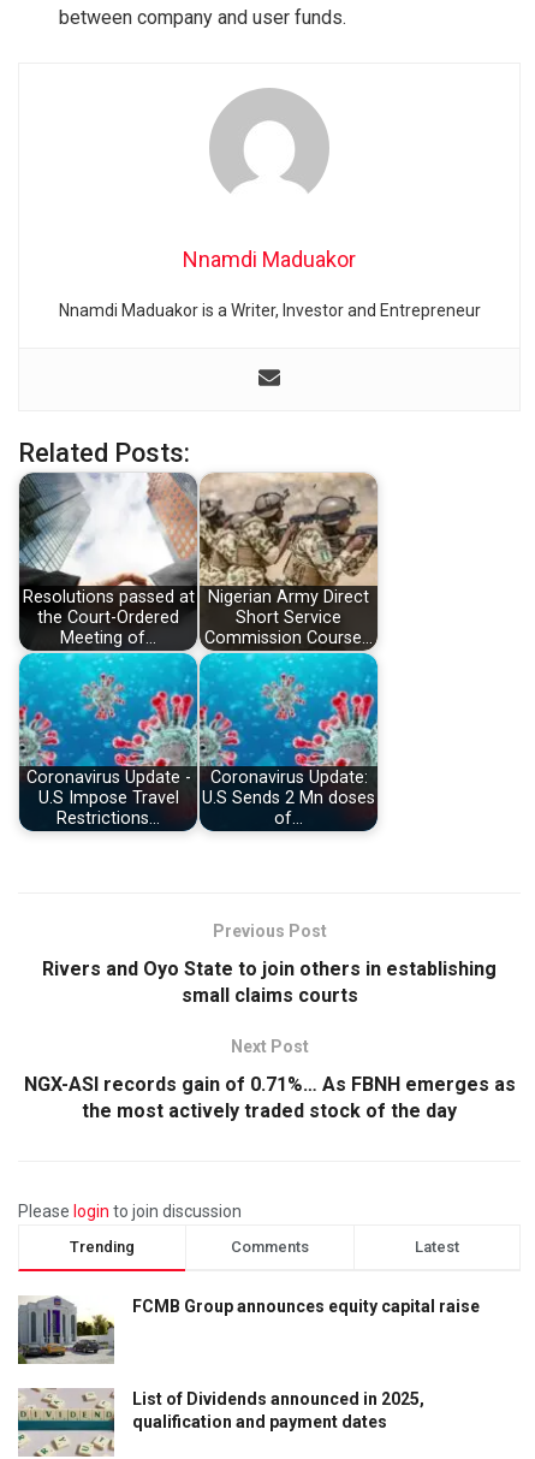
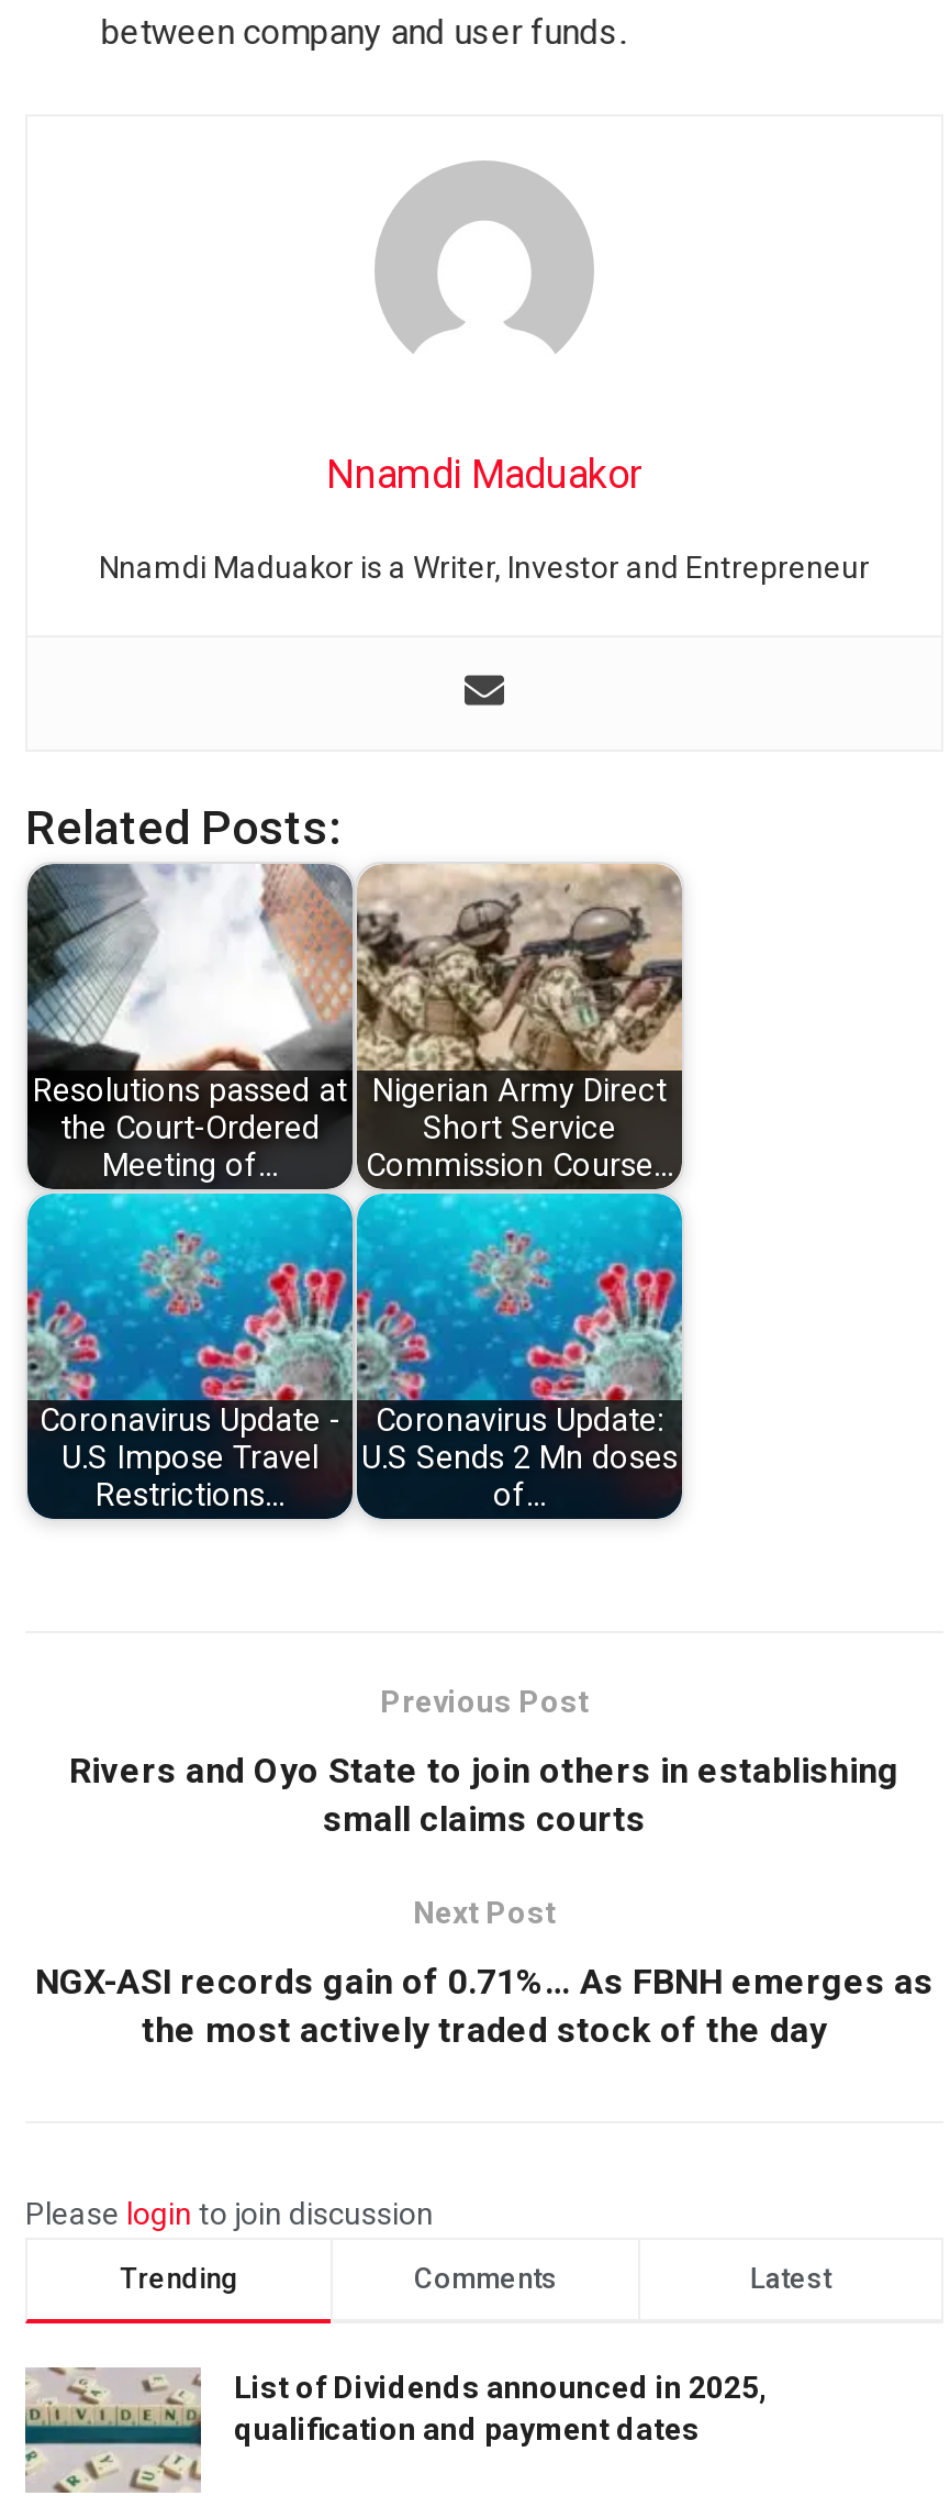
[17,1297,480,1364] [image] | FCMB Group announces equity capital raise -> none

